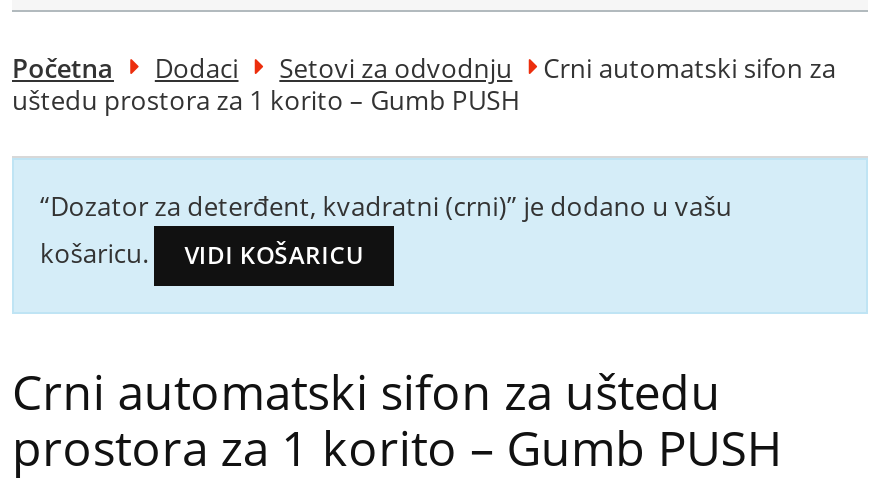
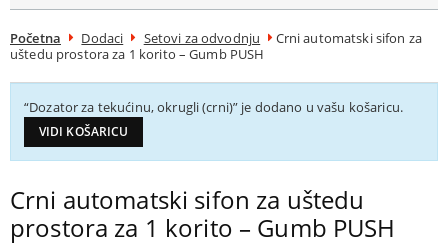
[40,188,732,271] “Dozator za deterđent, kvadratni (crni)” je dodano u vašu | košaricu. -> [24,98,403,116] “Dozator za tekućinu, okrugli (crni)” je dodano u vašu košaricu.

